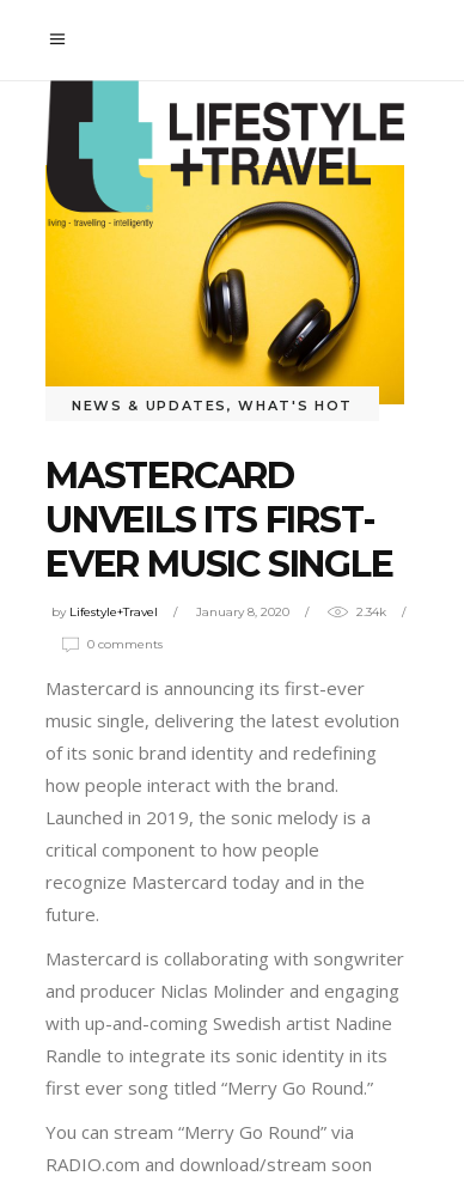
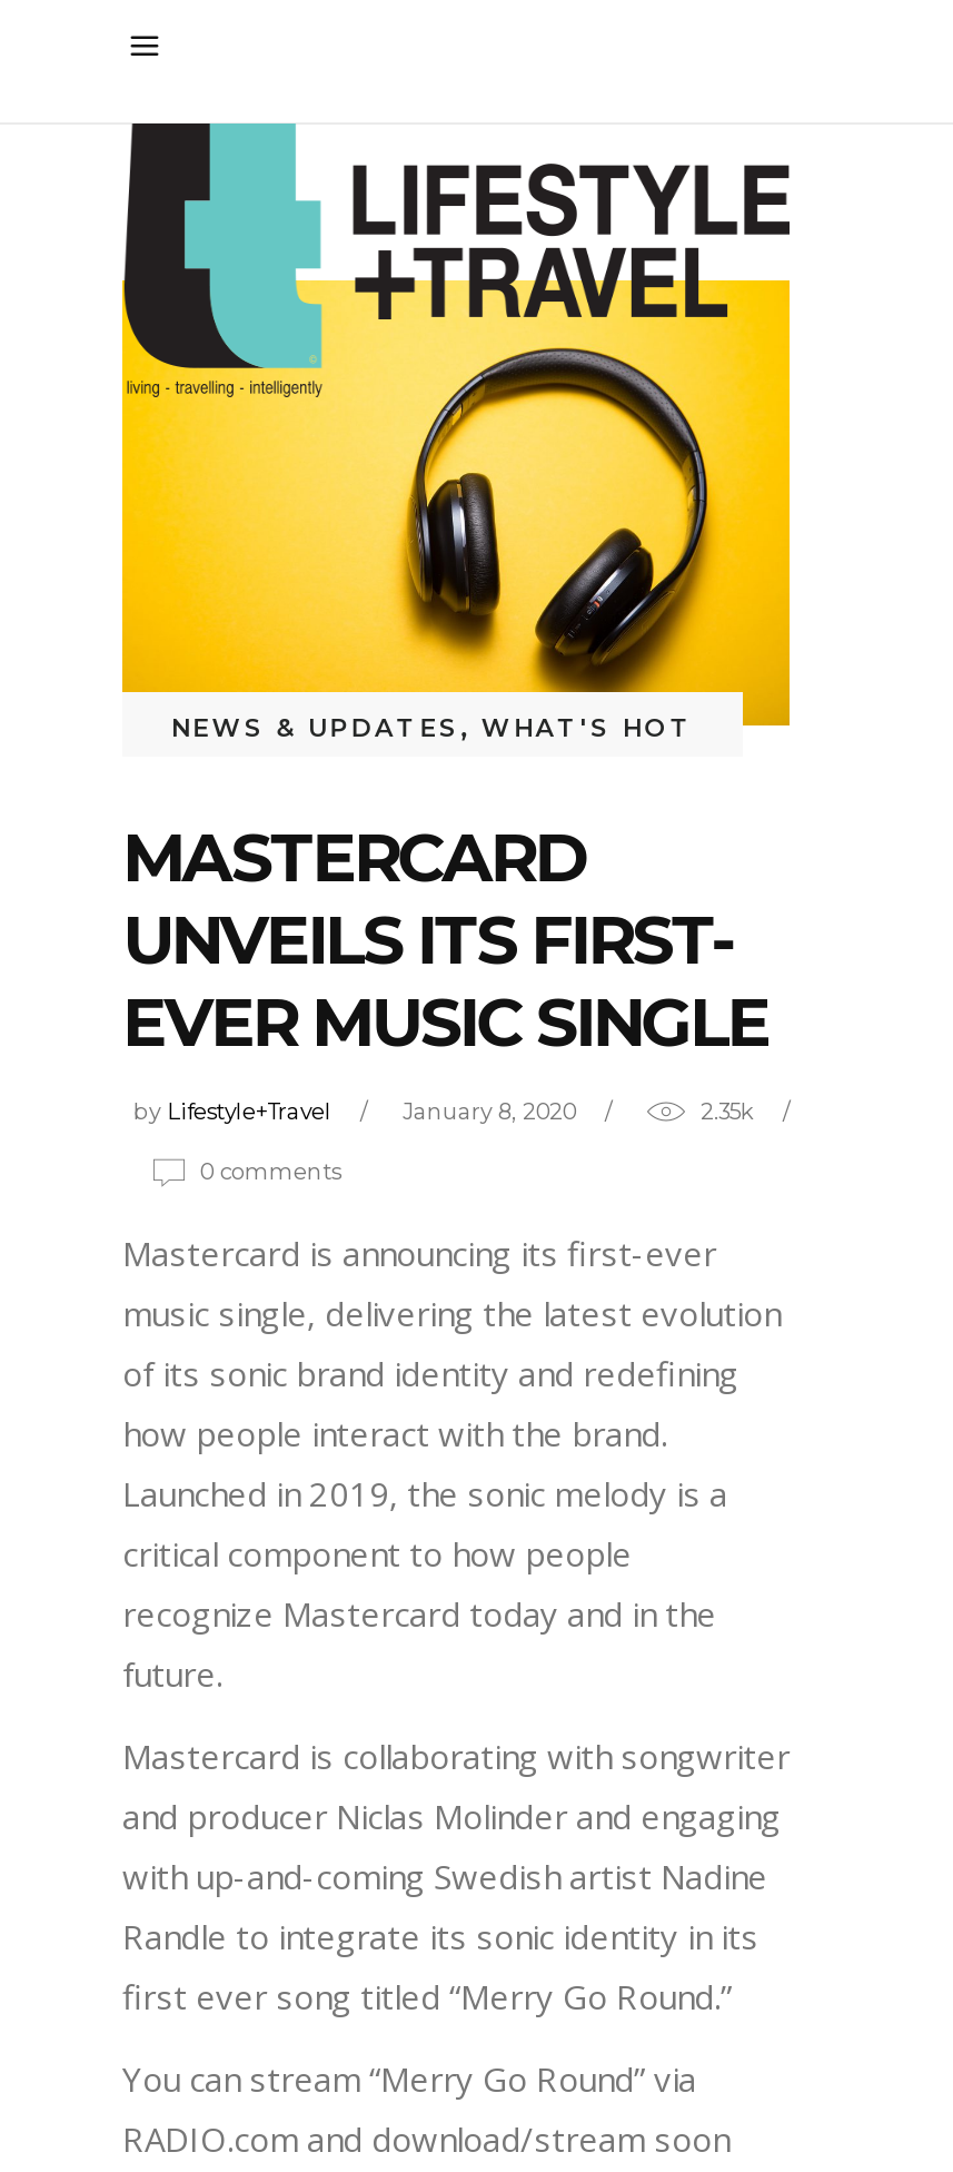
[356,604,386,620] 2.34k -> [701,1097,754,1126] 2.35k

